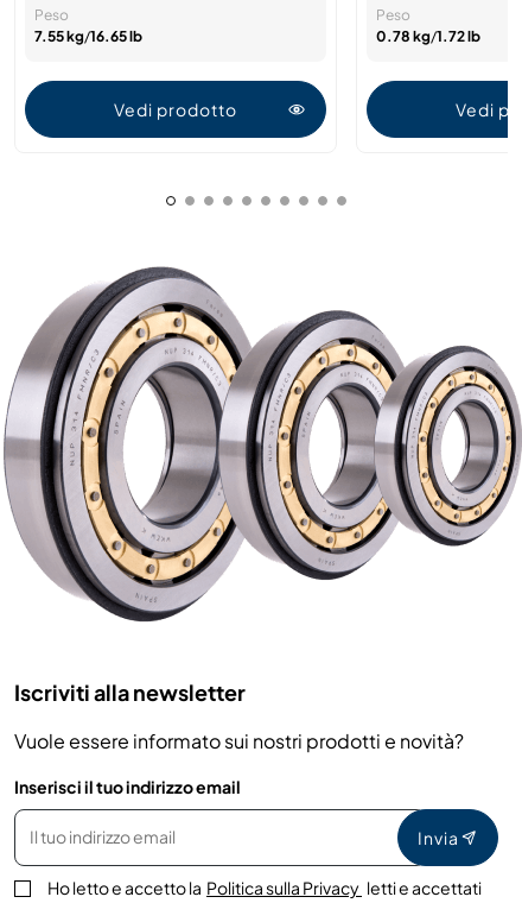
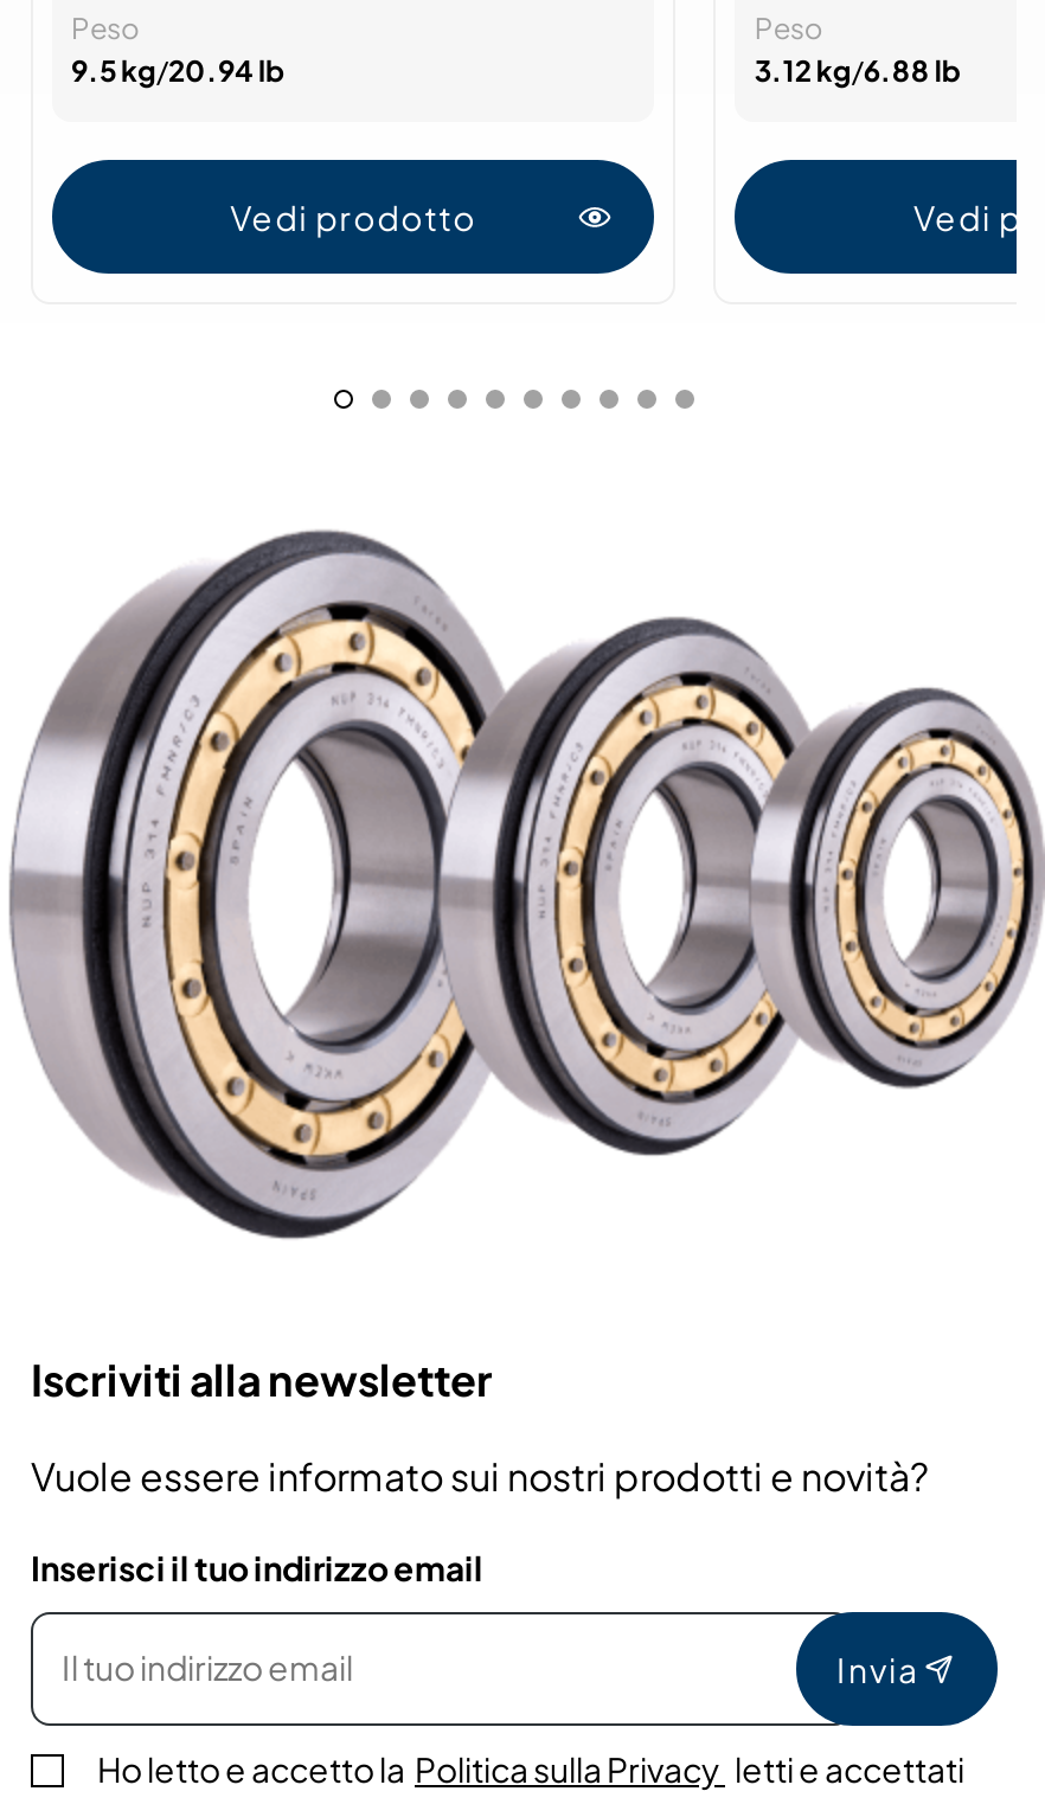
[34,27,142,45] 7.55 kg/16.65 lb -> [71,53,284,88] 9.5 kg/20.94 lb
[376,27,481,45] 0.78 kg/1.72 lb -> [754,53,960,88] 3.12 kg/6.88 lb

